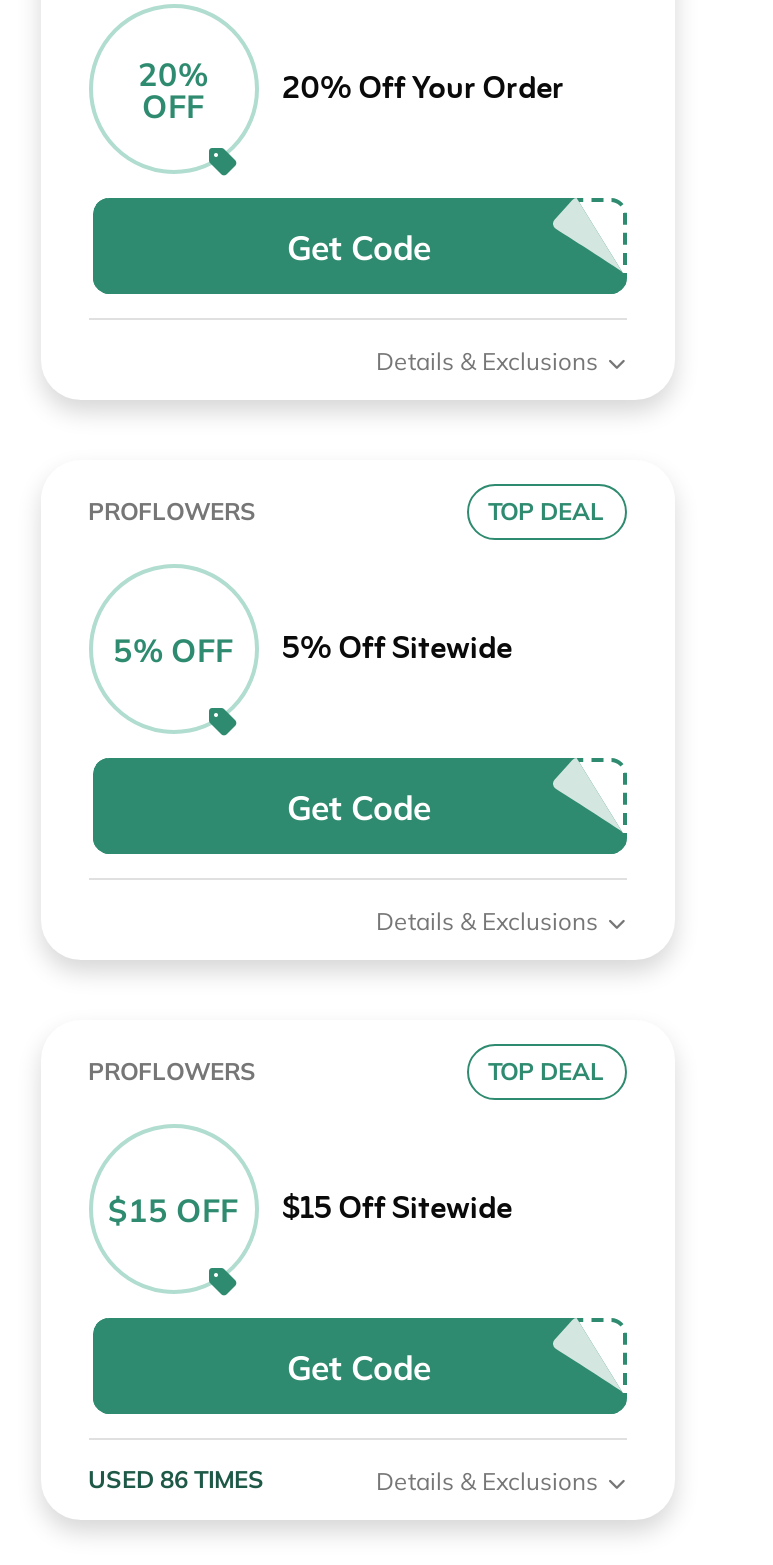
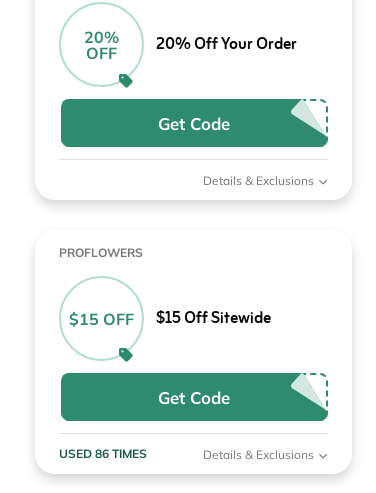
[488,496,604,526] TOP DEAL -> none
[113,621,604,936] 5% OFF | 5% Off Sitewide | Get Code | Details & Exclusions -> none
[88,1056,604,1086] PROFLOWERS | TOP DEAL -> none

